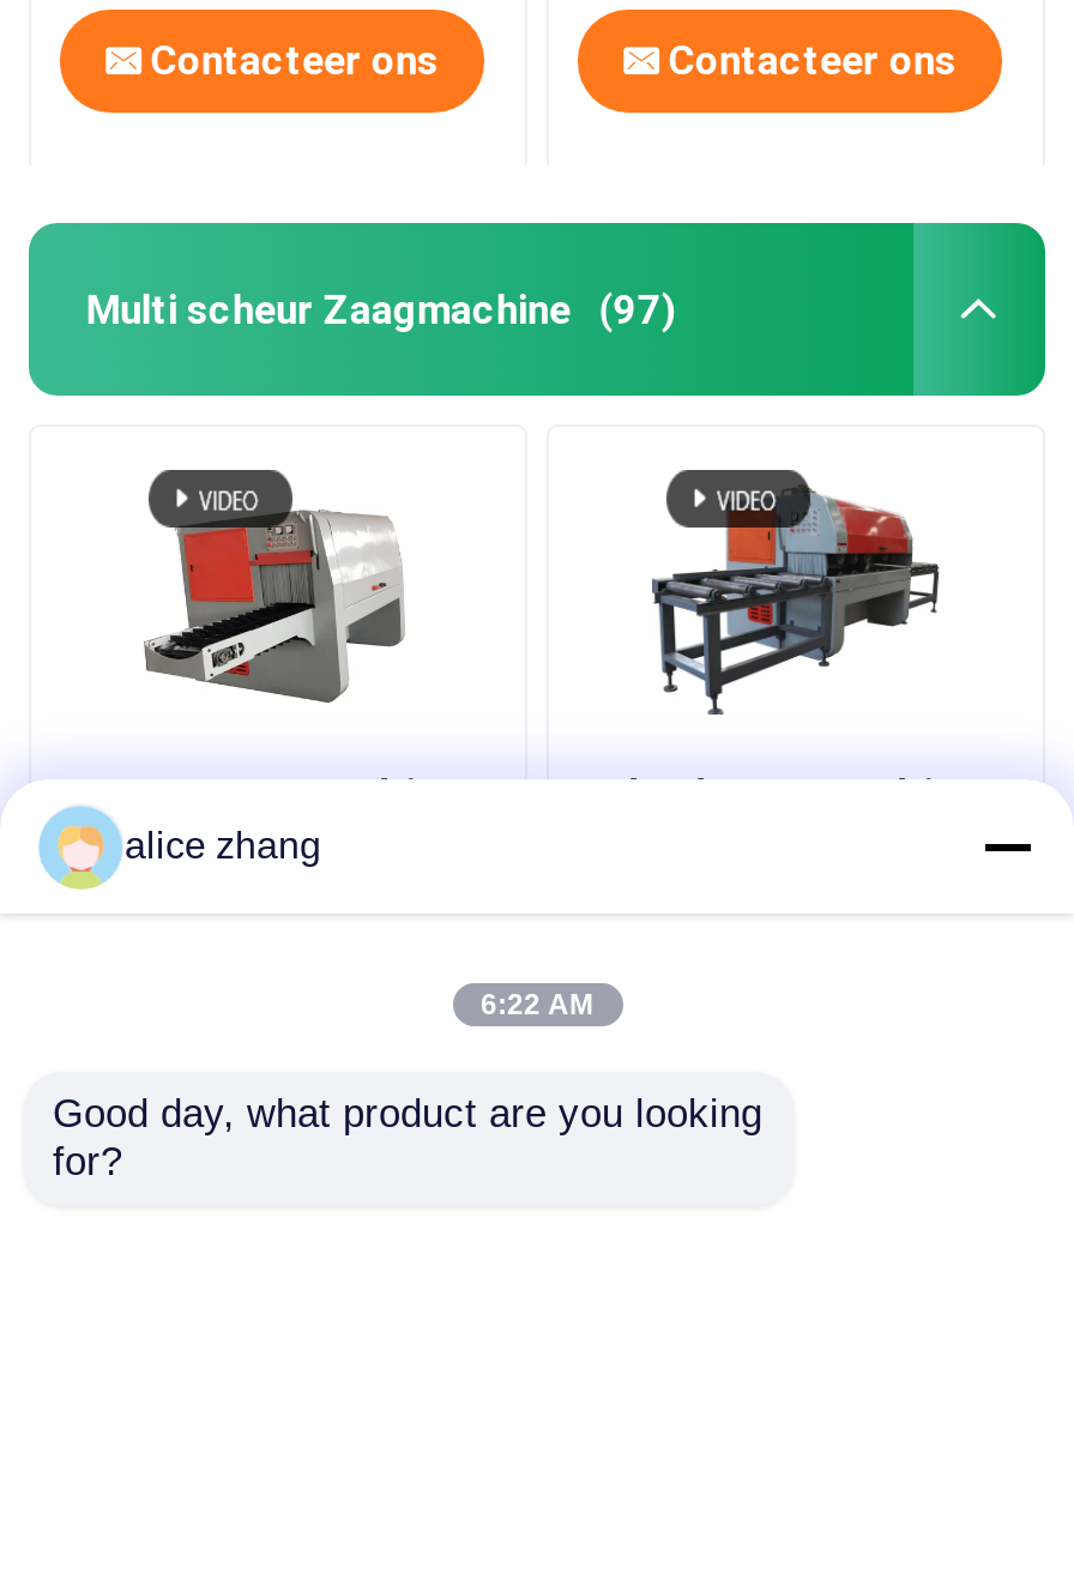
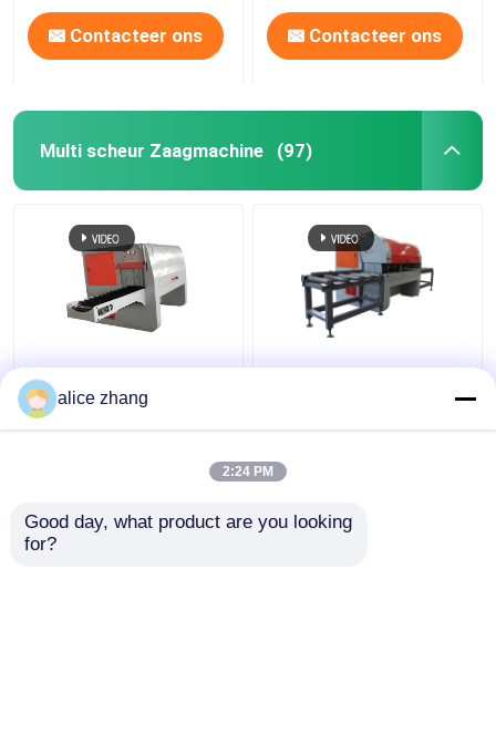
[481,988,593,1021] 6:22 AM -> [223,464,273,479] 2:24 PM

